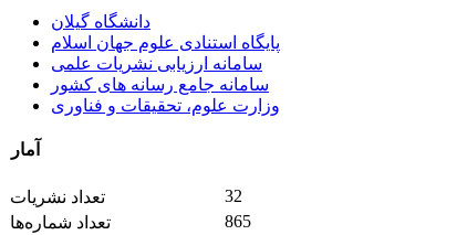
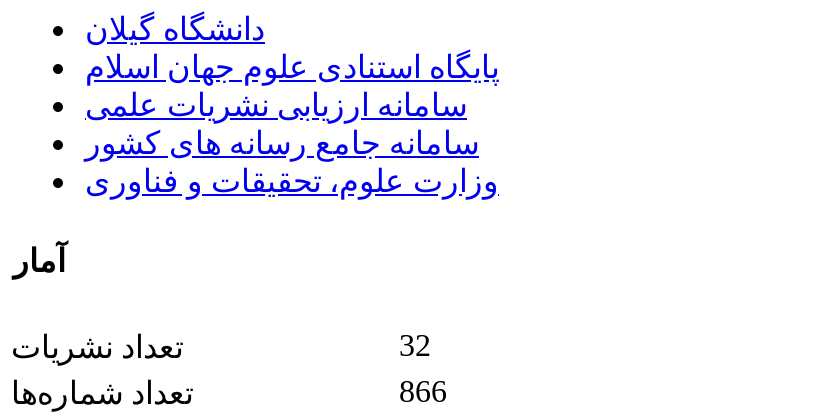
[225,212,251,231] 865 -> [399,374,447,408] 866

